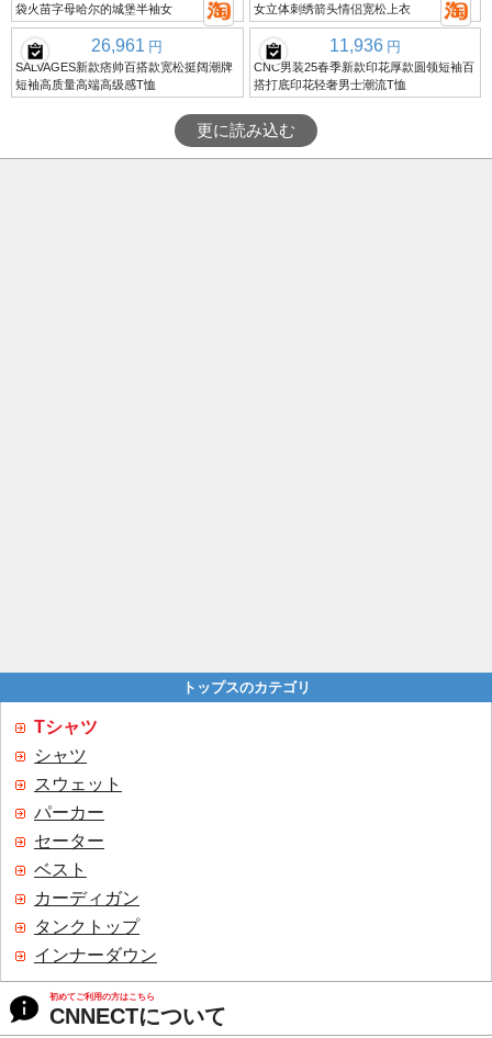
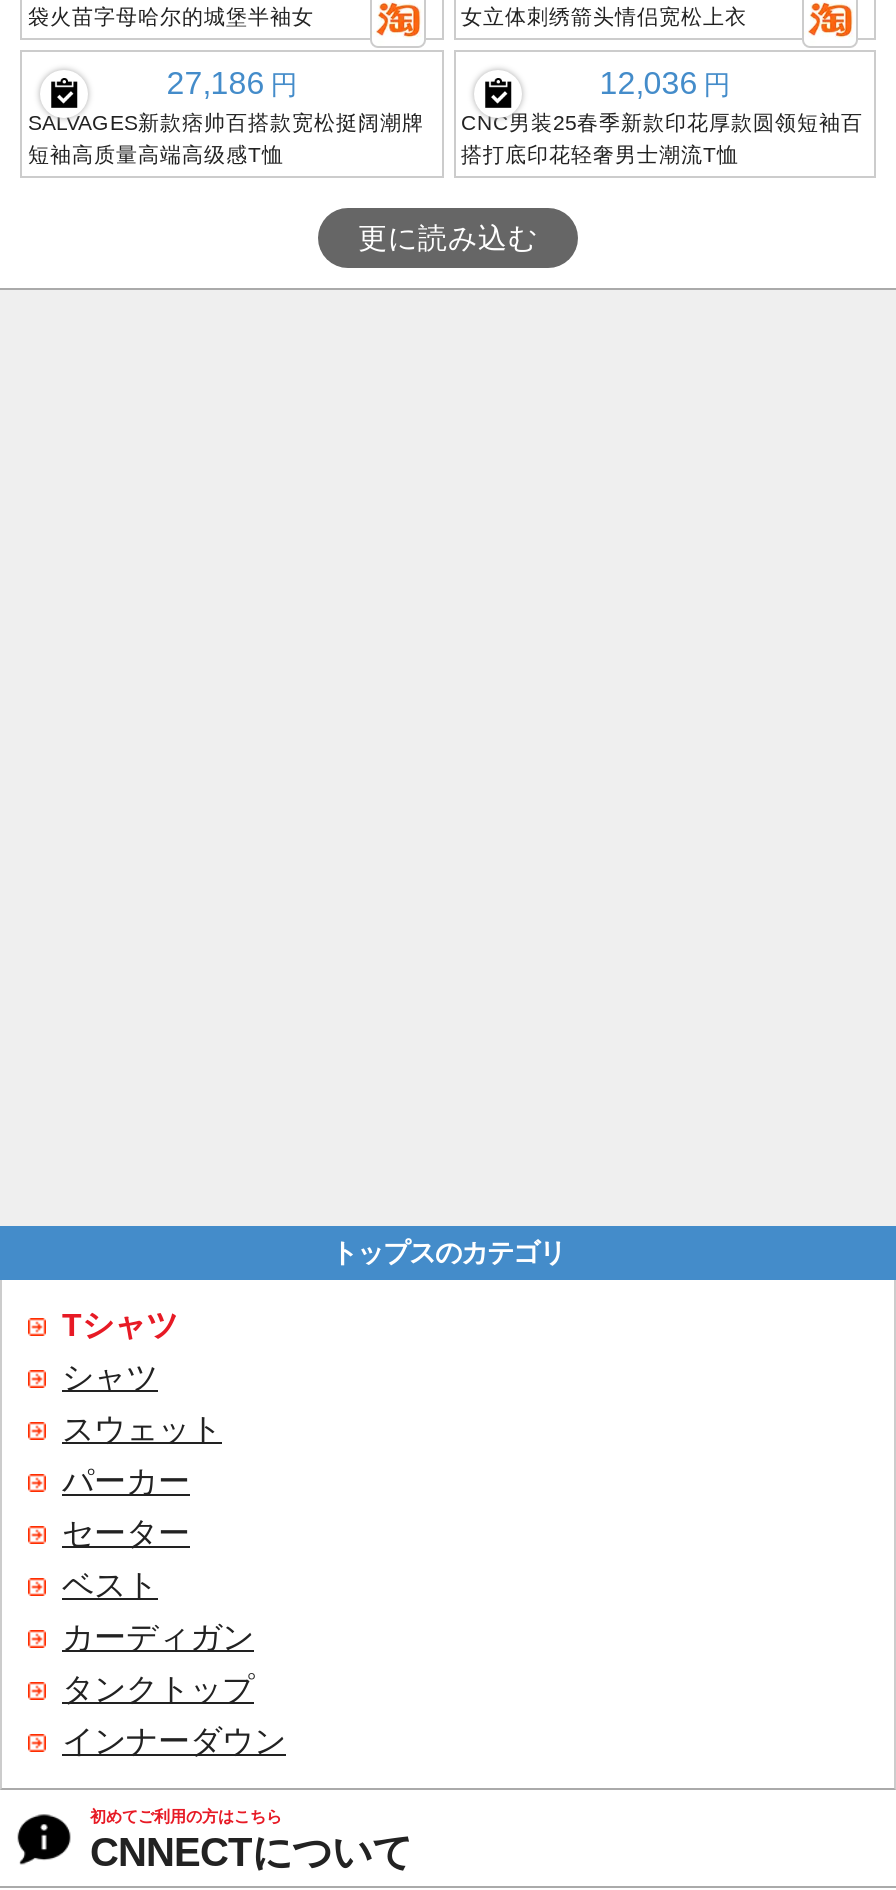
[91,37,163,55] 26,961 円 -> [166,67,296,101] 27,186 円
[329,37,401,55] 11,936 円 -> [600,67,730,101] 12,036 円

